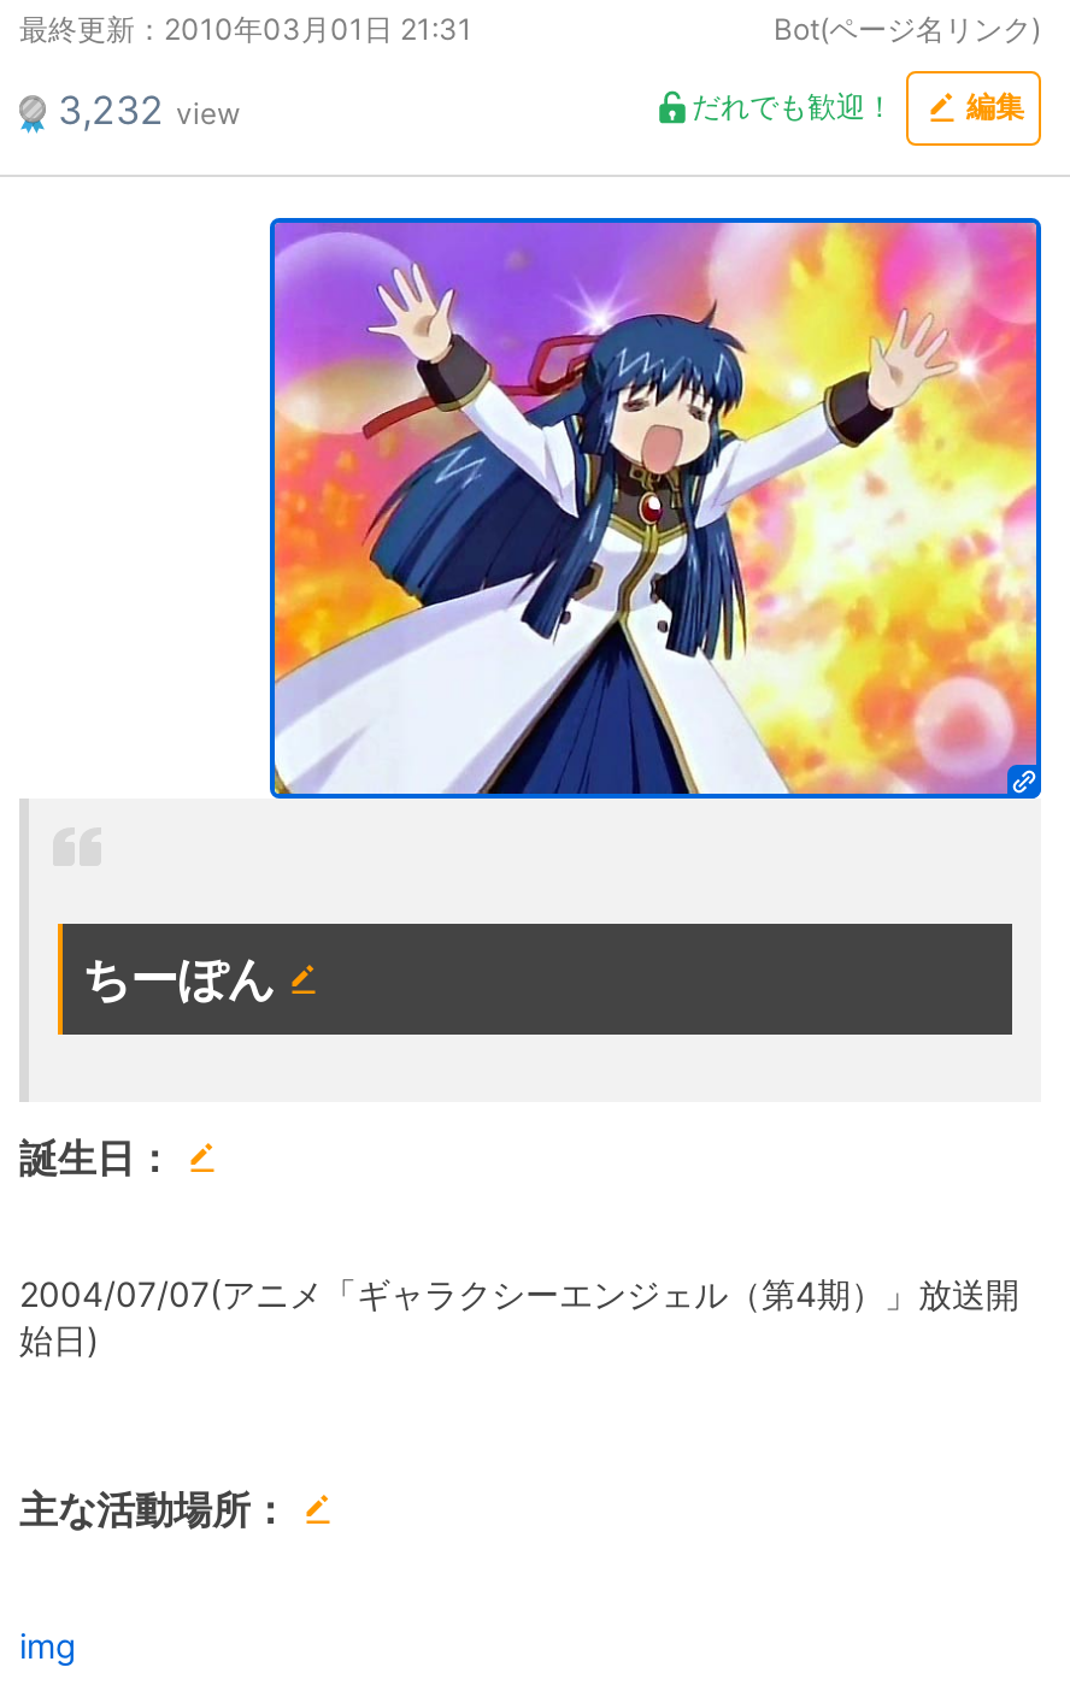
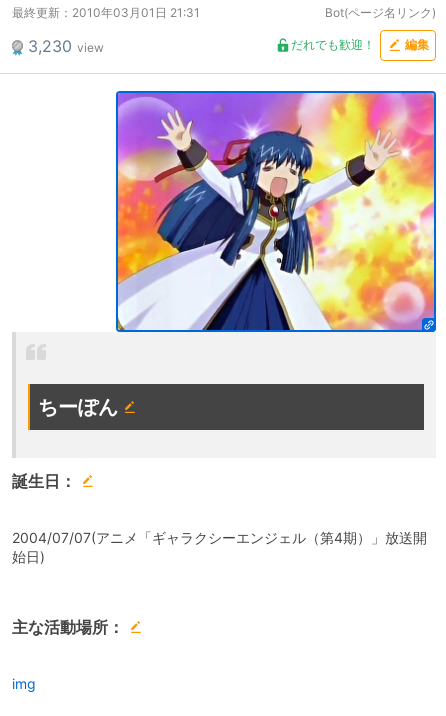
[58,84,241,132] 3,232 view -> [28,35,104,55] 3,230 view

